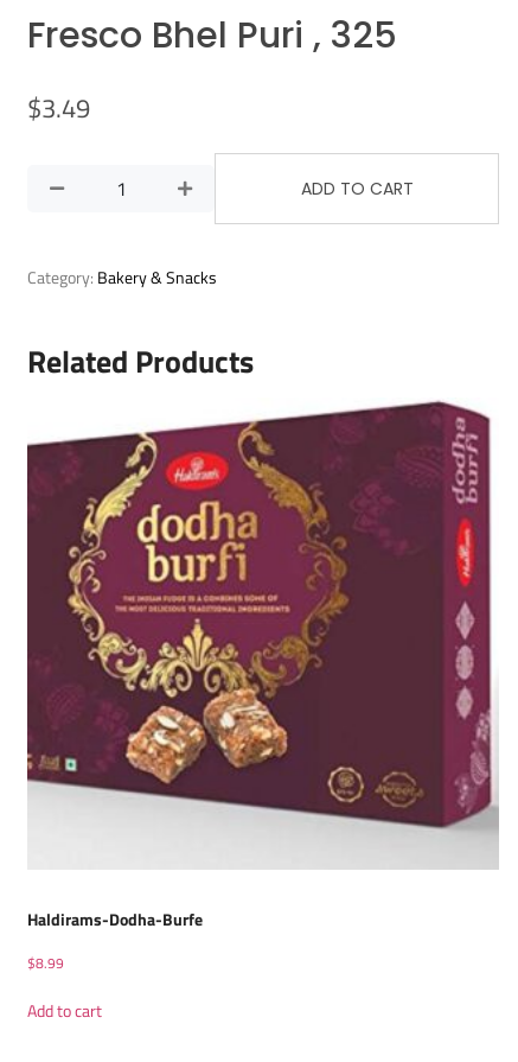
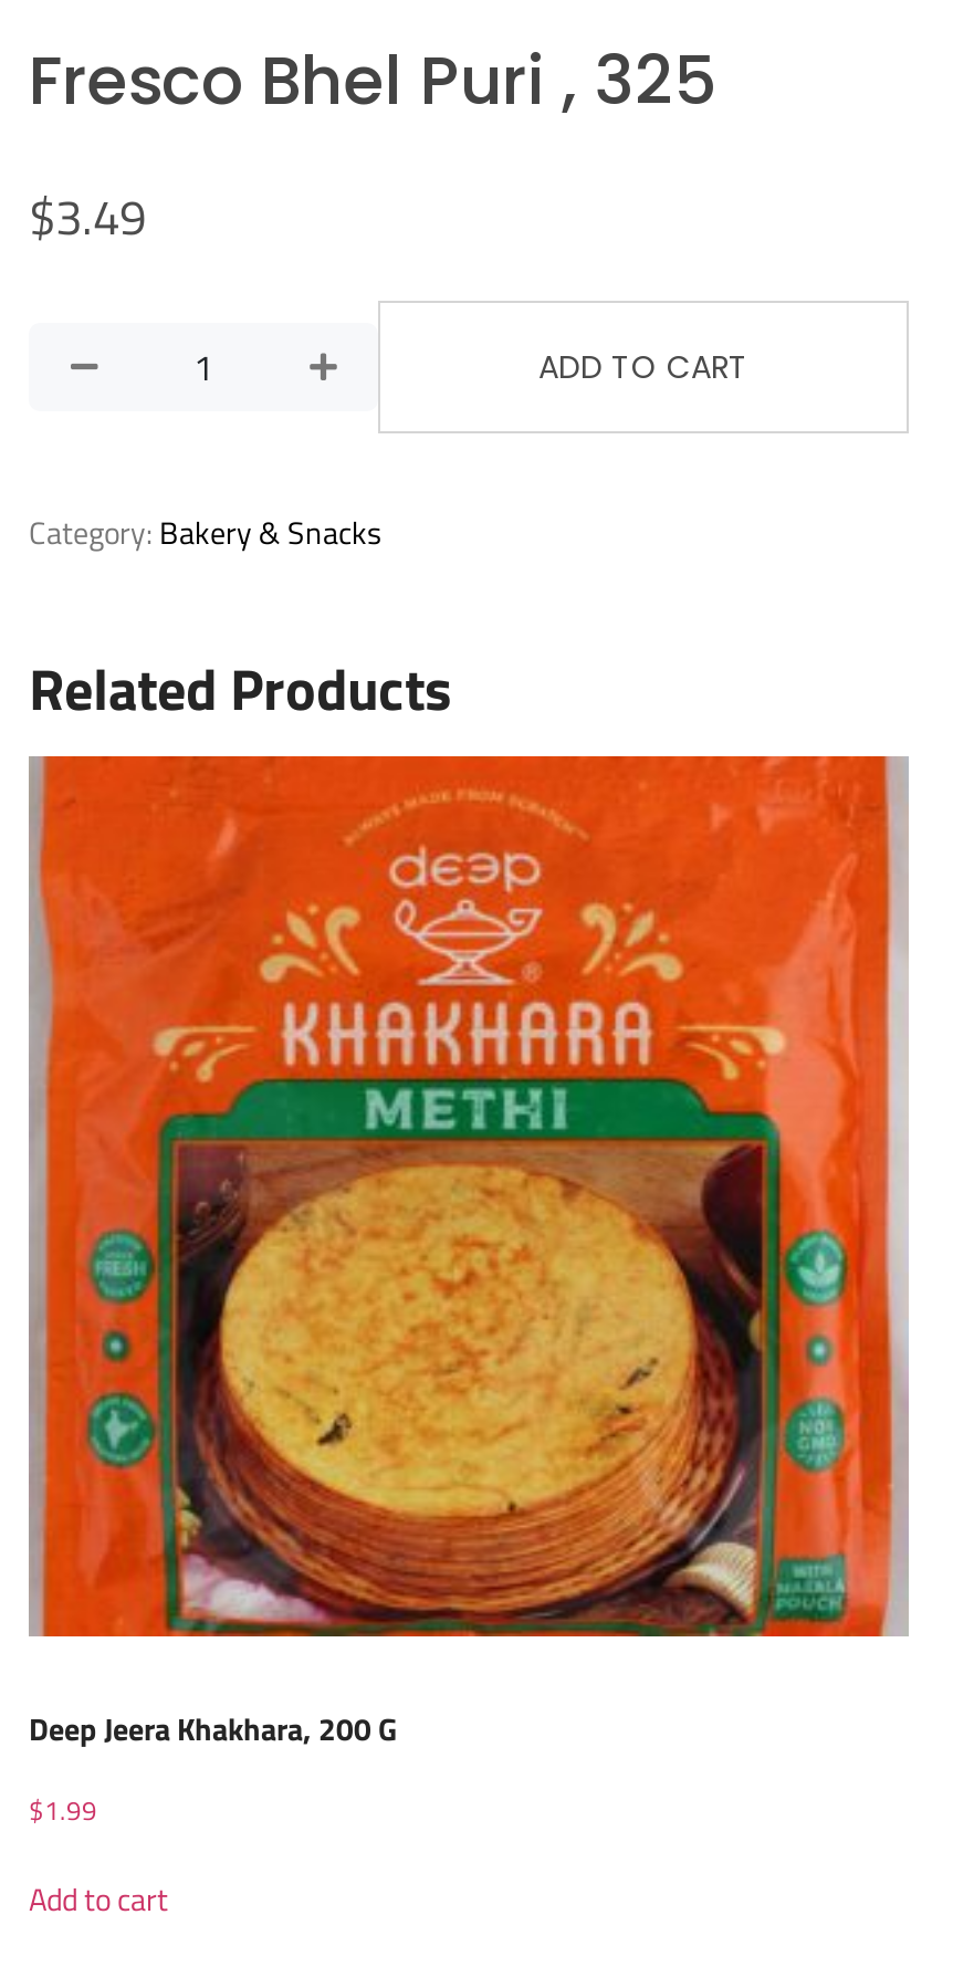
[27,398,498,932] [image] | Haldirams-Dodha-Burfe -> [27,754,909,1752] [image] | Deep Jeera Khakhara, 200 G
[27,952,64,975] $8.99 -> [29,1790,97,1832] $1.99

